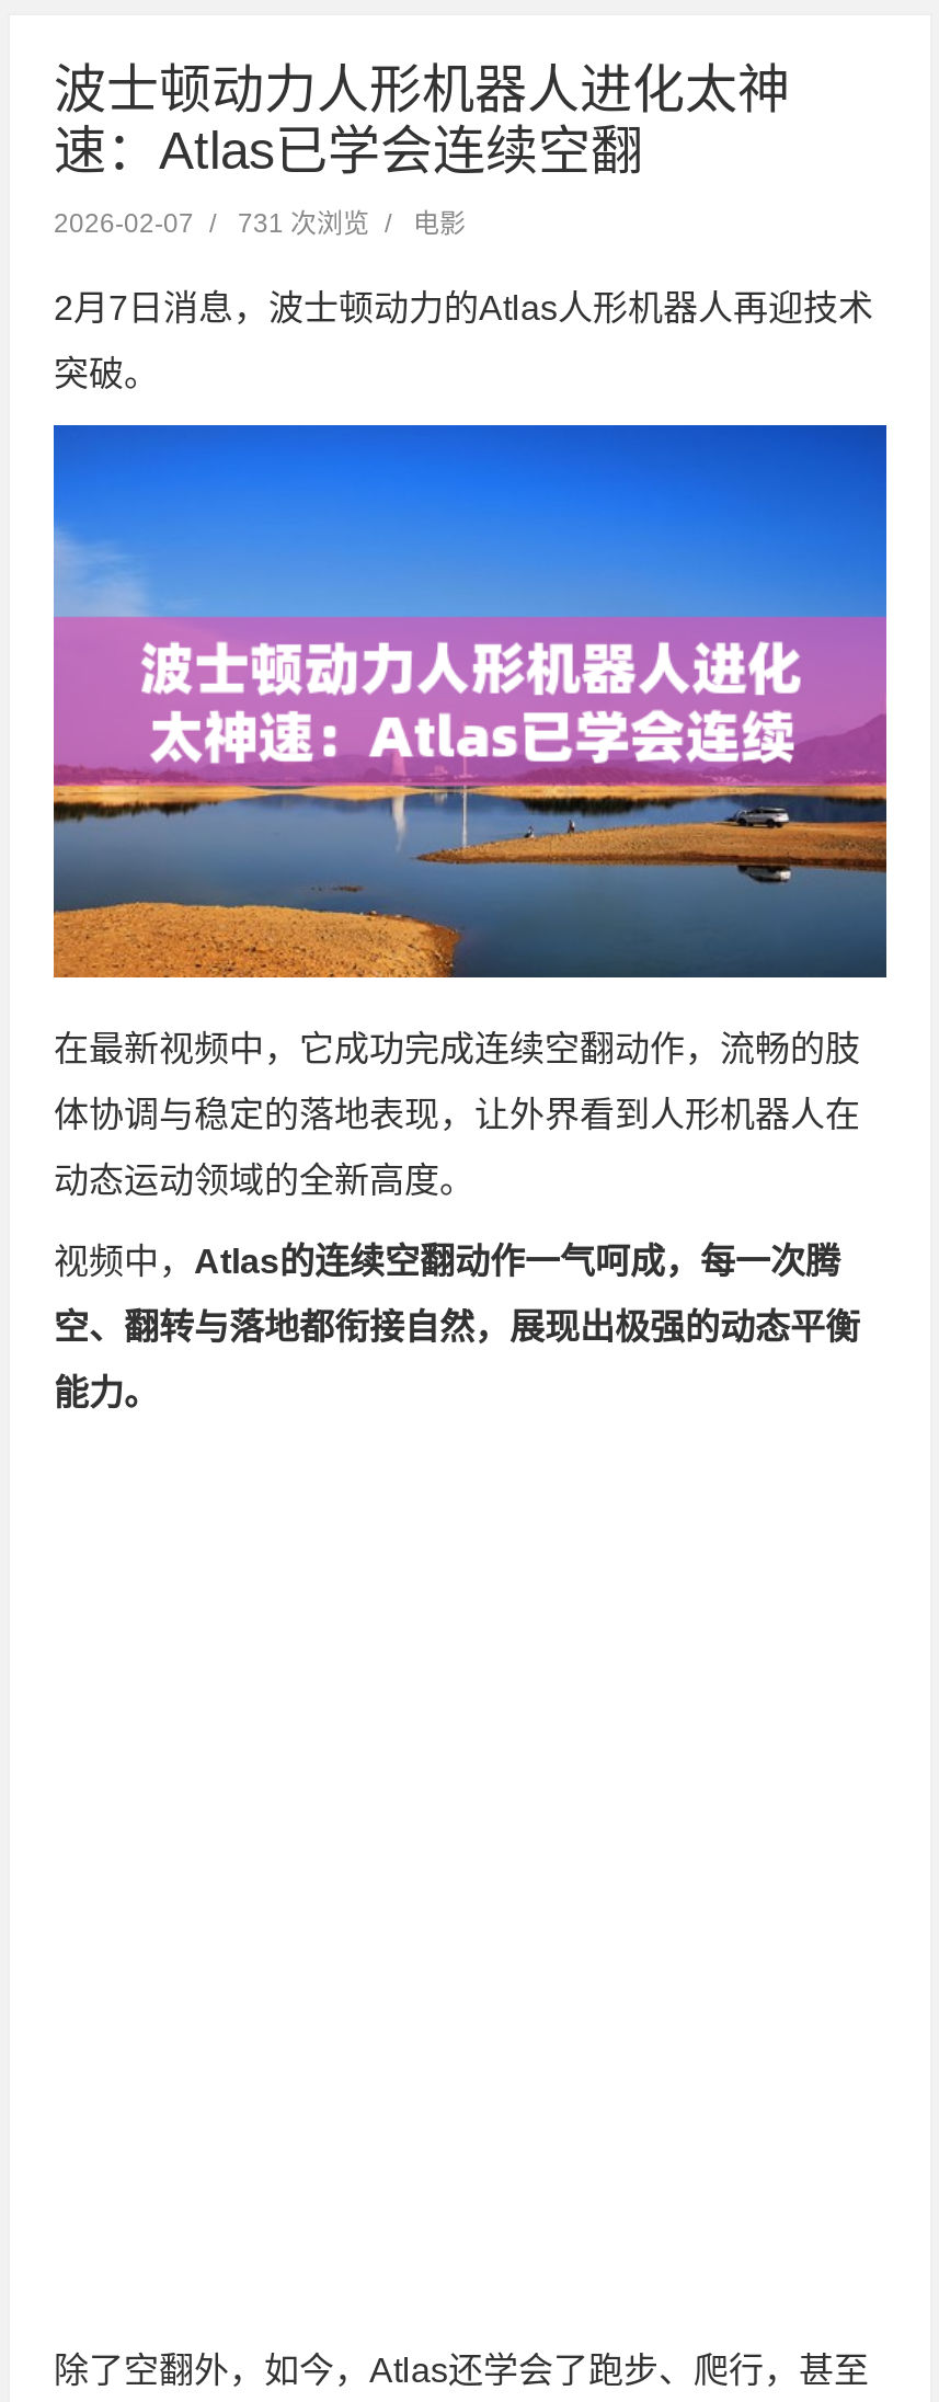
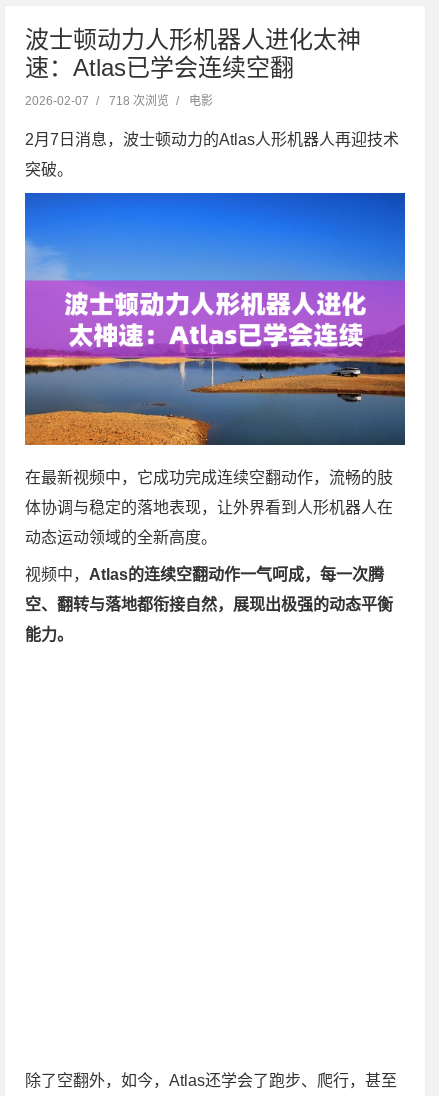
[54,208,466,239] 2026-02-07 / 731 次浏览 / 电影 -> [25,94,213,108] 2026-02-07 / 718 次浏览 / 电影

